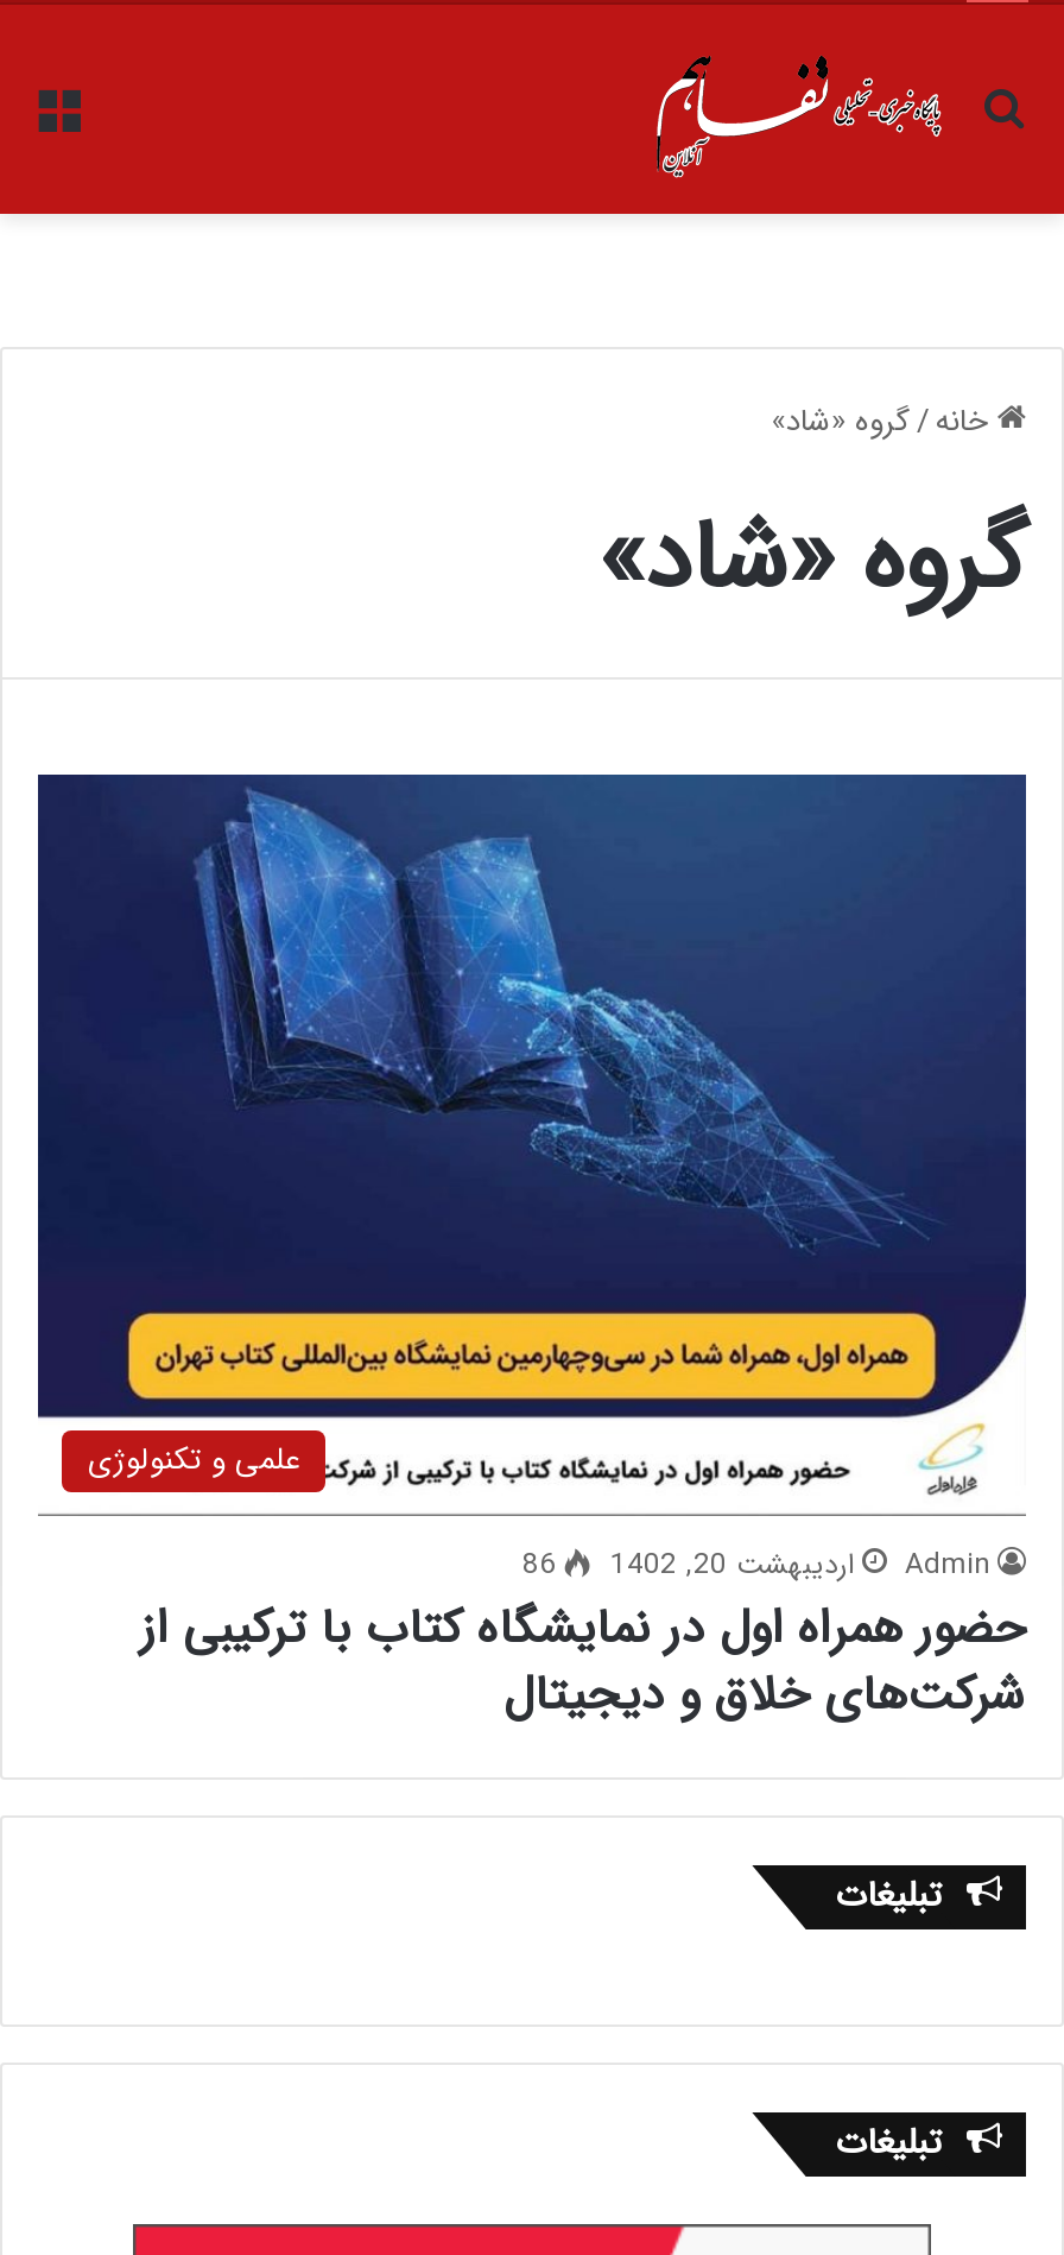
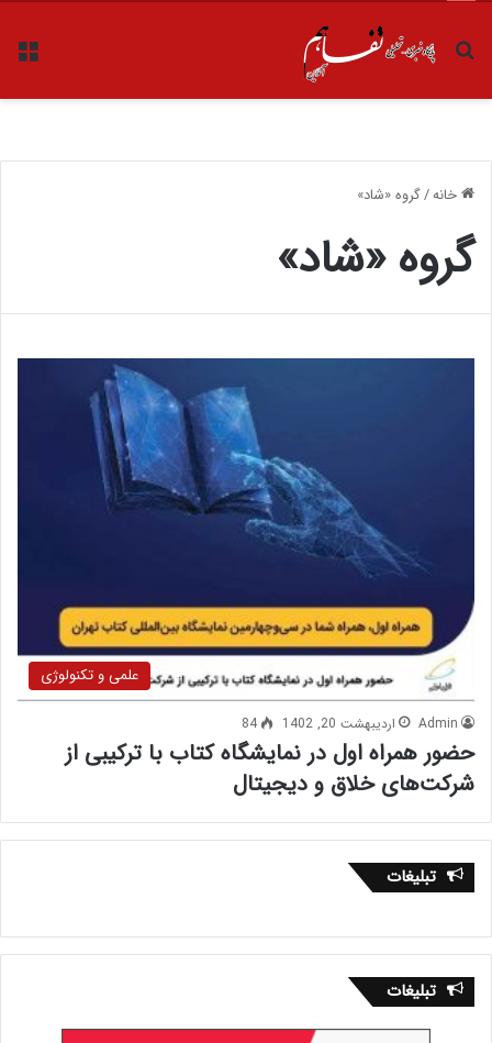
[522,1542,556,1587] 86 -> [242,713,257,734] 84

